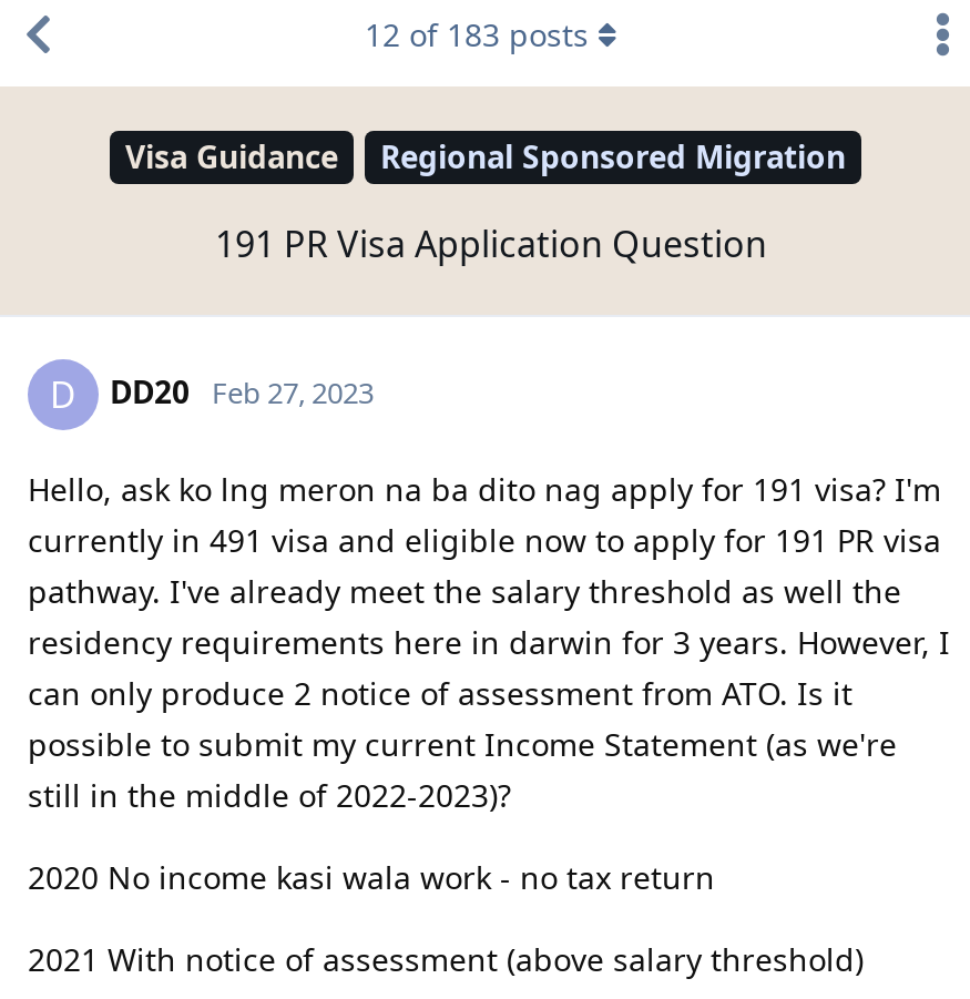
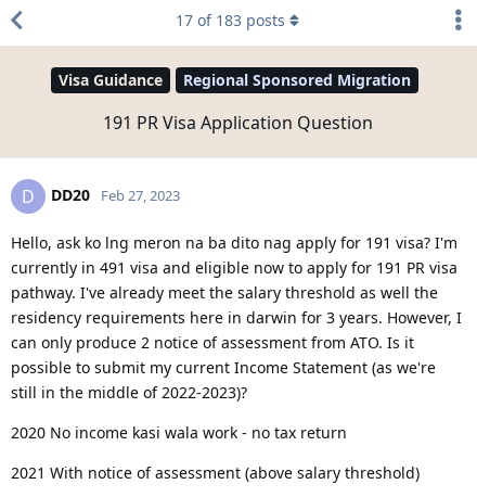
[365,13,589,55] 12 of 183 posts -> [176,10,285,30] 17 of 183 posts

